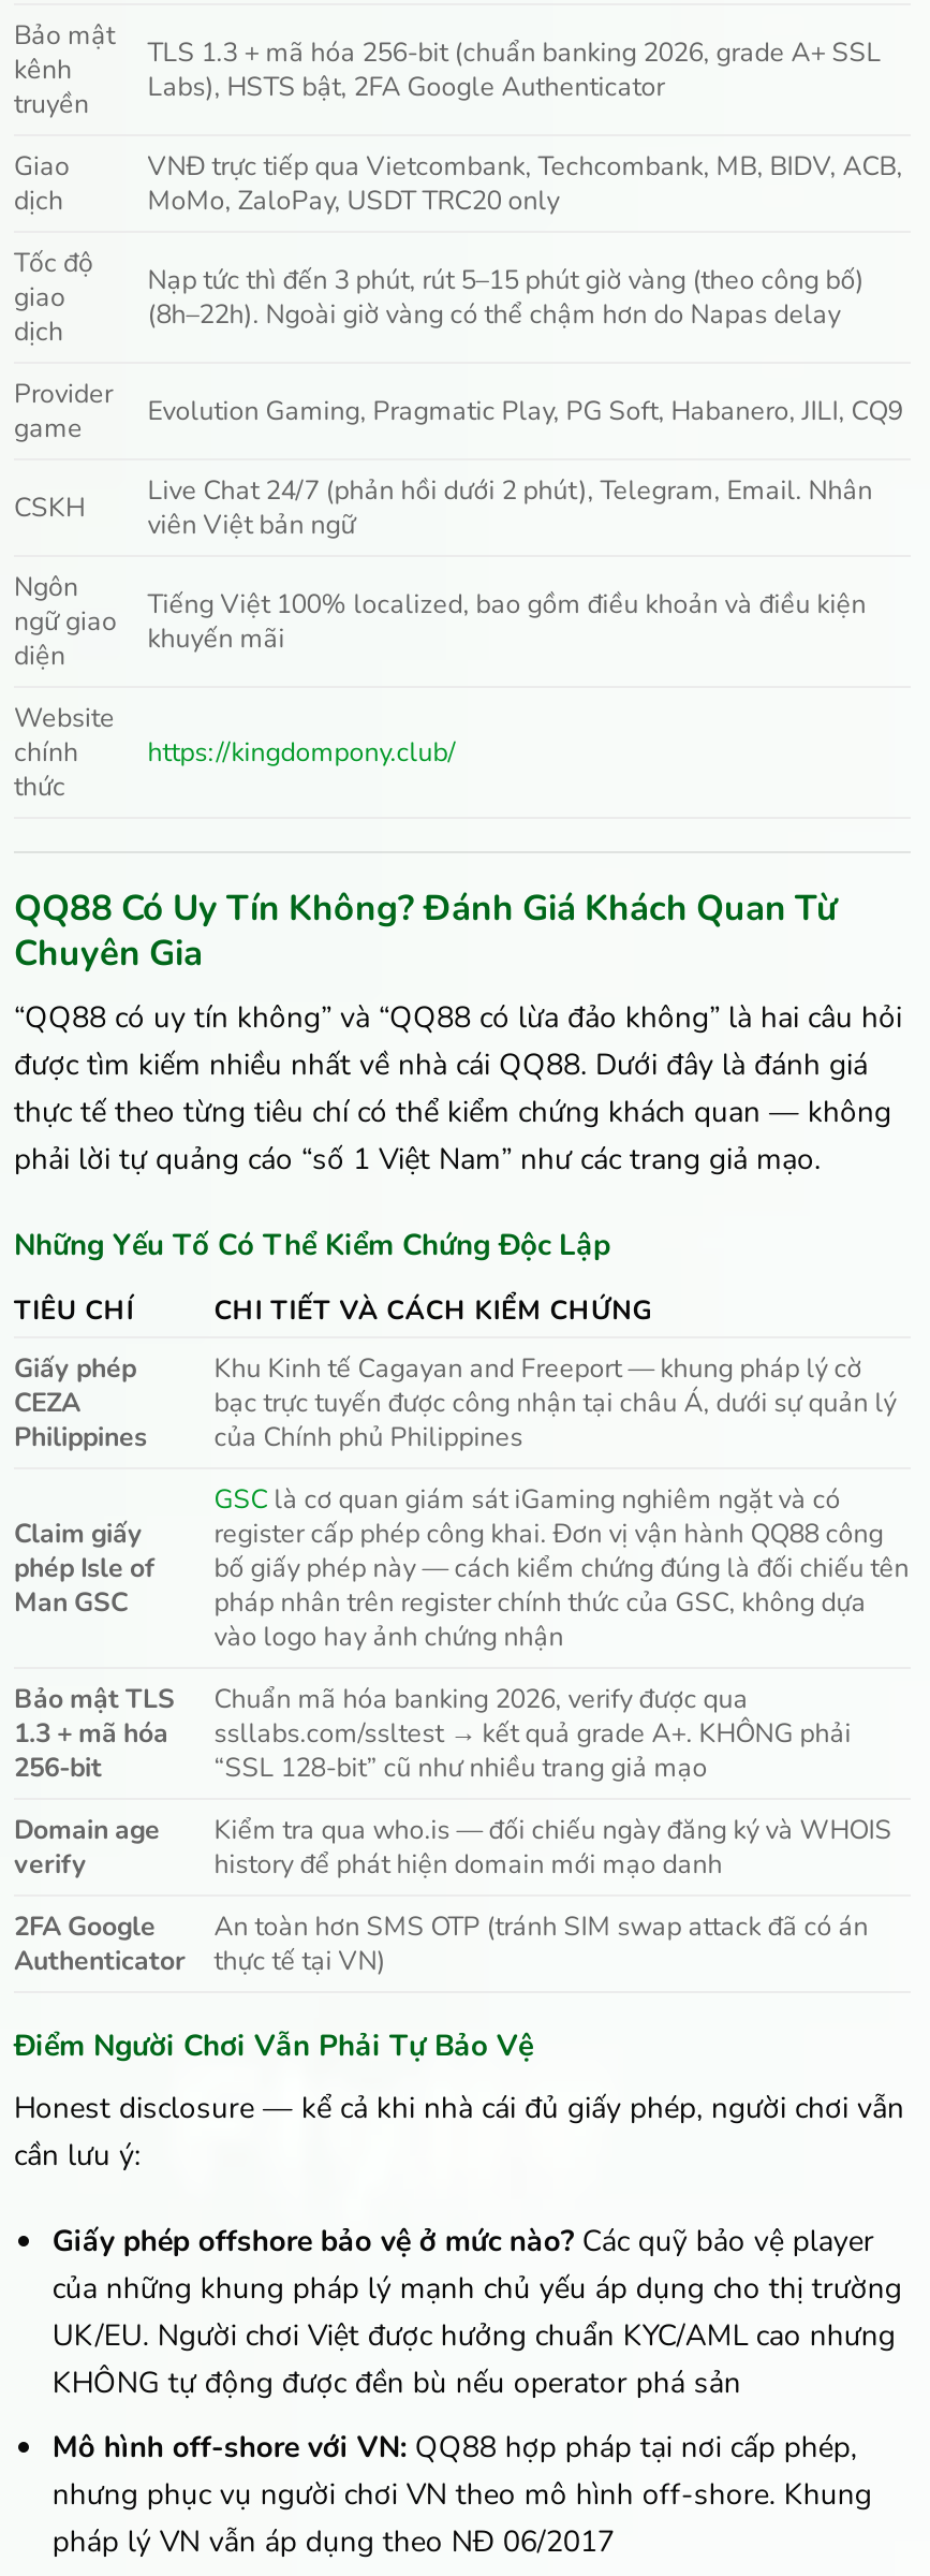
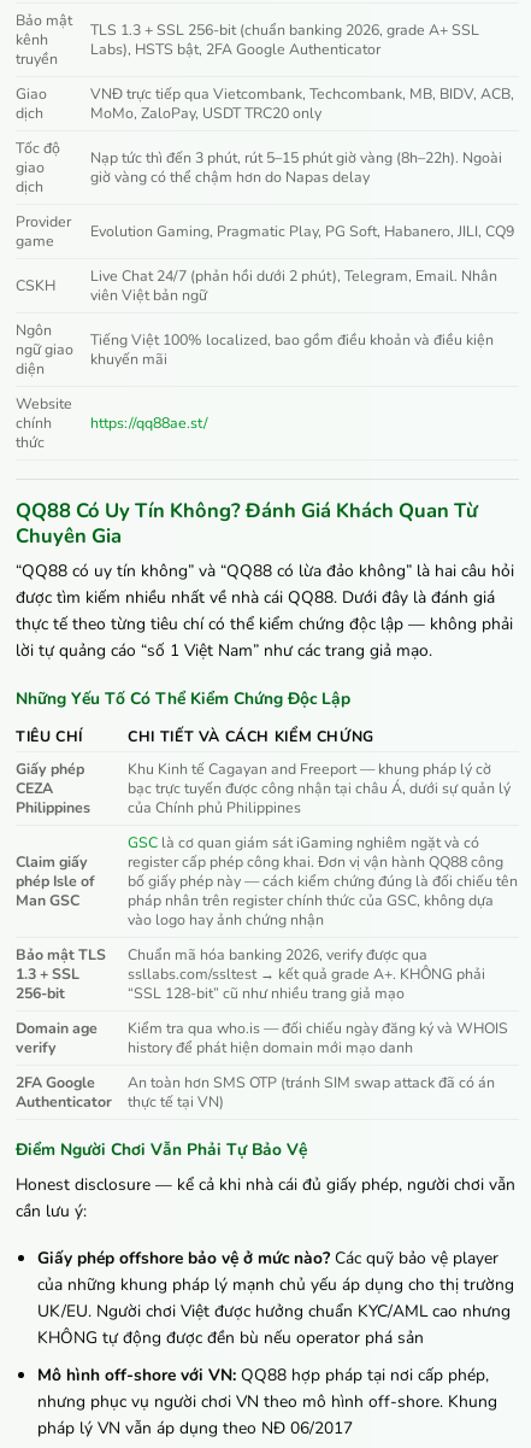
[147,34,881,71] TLS 1.3 + mã hóa 256-bit (chuẩn banking 2026, grade A+ SSL -> [91,19,479,40] TLS 1.3 + SSL 256-bit (chuẩn banking 2026, grade A+ SSL
[147,262,864,333] Nạp tức thì đến 3 phút, rút 5–15 phút giờ vàng (theo công bố) | (8h–22h). Ngoài giờ vàng có thể chậm hơn do Napas delay -> [91,147,502,187] Nạp tức thì đến 3 phút, rút 5–15 phút giờ vàng (8h–22h). Ngoài | giờ vàng có thể chậm hơn do Napas delay
[147,734,456,771] https://kingdompony.club/ -> [91,412,209,433] https://qq88ae.st/
[14,1091,891,1179] thực tế theo từng tiêu chí có thể kiểm chứng khách quan — không | phải lời tự quảng cáo “số 1 Việt Nam” như các trang giả mạo. -> [16,613,513,662] thực tế theo từng tiêu chí có thể kiểm chứng độc lập — không phải | lời tự quảng cáo “số 1 Việt Nam” như các trang giả mạo.
[14,1715,168,1752] 1.3 + mã hóa -> [16,963,79,984] 1.3 + SSL

